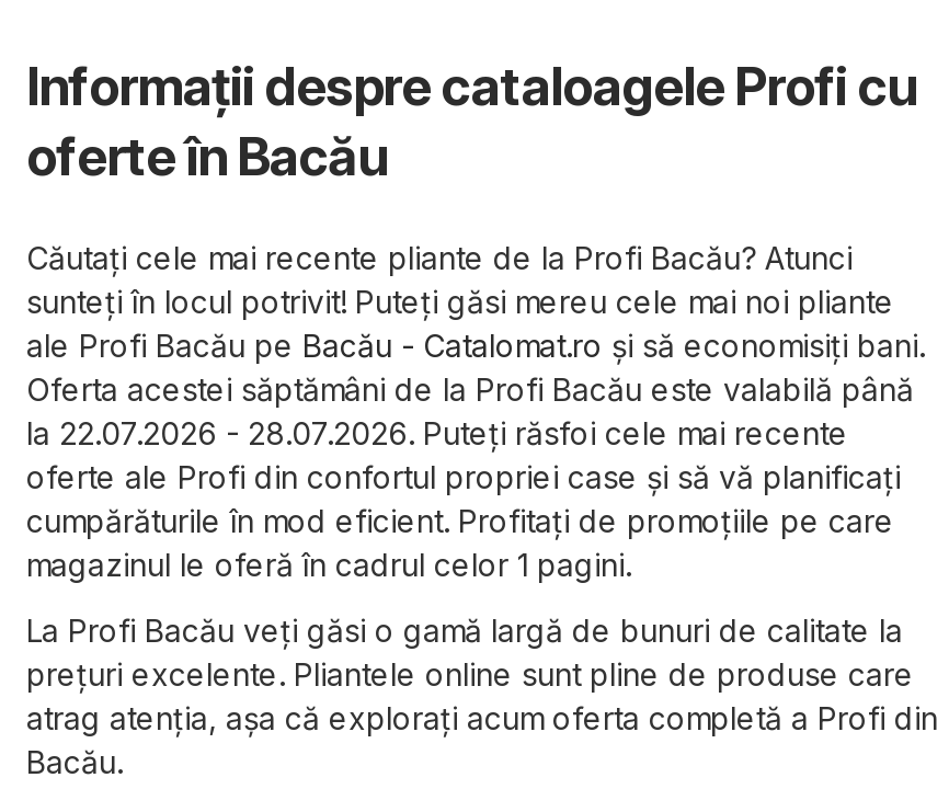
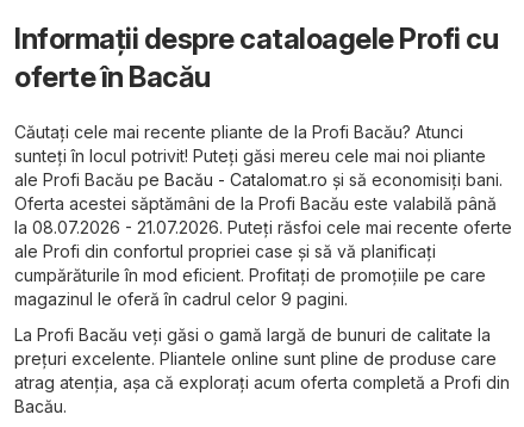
[26,414,901,495] la 22.07.2026 - 28.07.2026. Puteți răsfoi cele mai recente | oferte ale Profi din confortul propriei case și să vă planificați -> [14,217,512,262] la 08.07.2026 - 21.07.2026. Puteți răsfoi cele mai recente oferte | ale Profi din confortul propriei case și să vă planificați
[26,545,631,583] magazinul le oferă în cadrul celor 1 pagini. -> [14,289,348,309] magazinul le oferă în cadrul celor 9 pagini.

